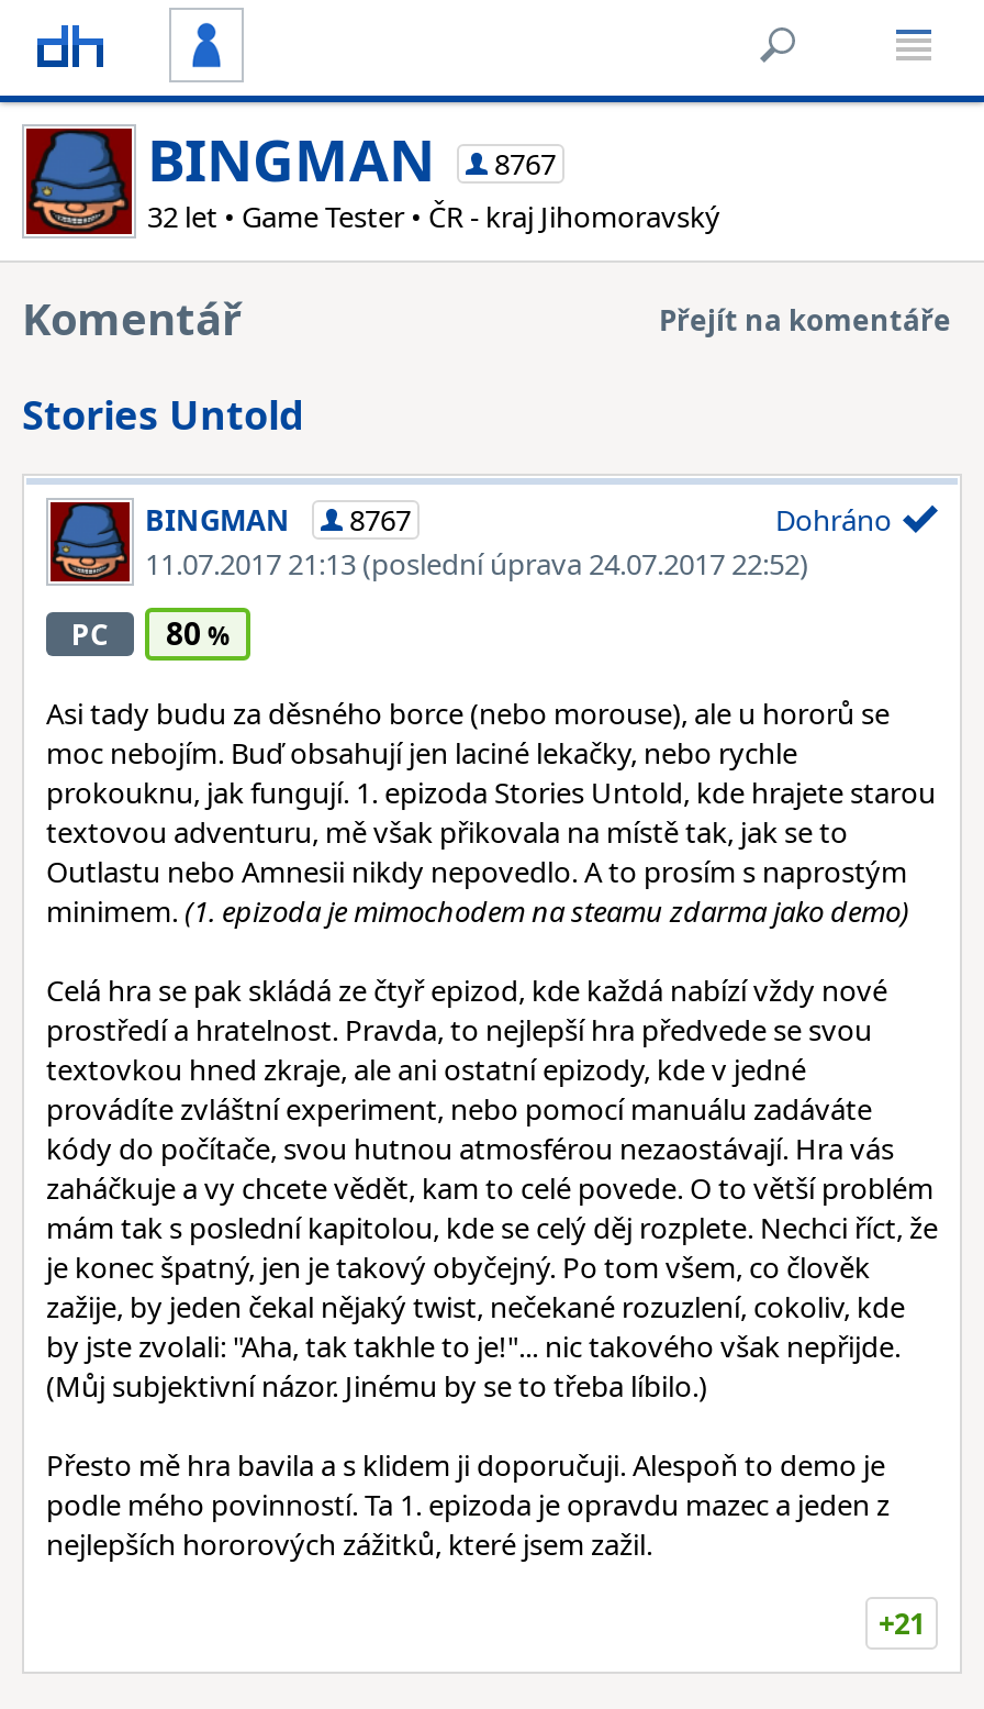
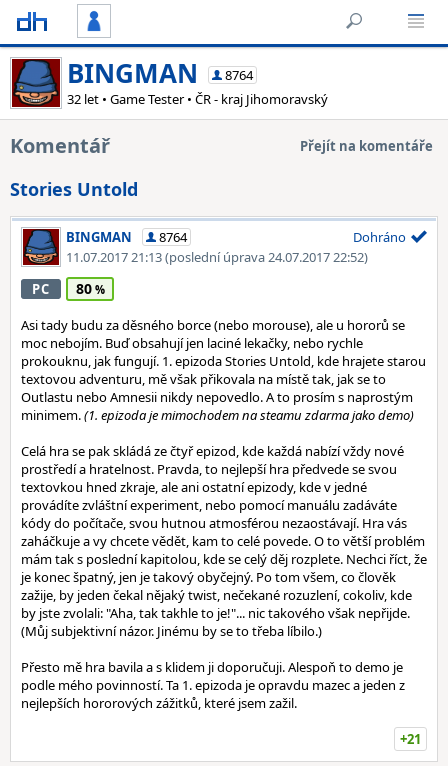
[147,120,556,199] BINGMAN 8767 -> [67,55,253,91] BINGMAN 8764
[145,500,411,540] BINGMAN 8767 -> [66,228,187,246] BINGMAN 8764

